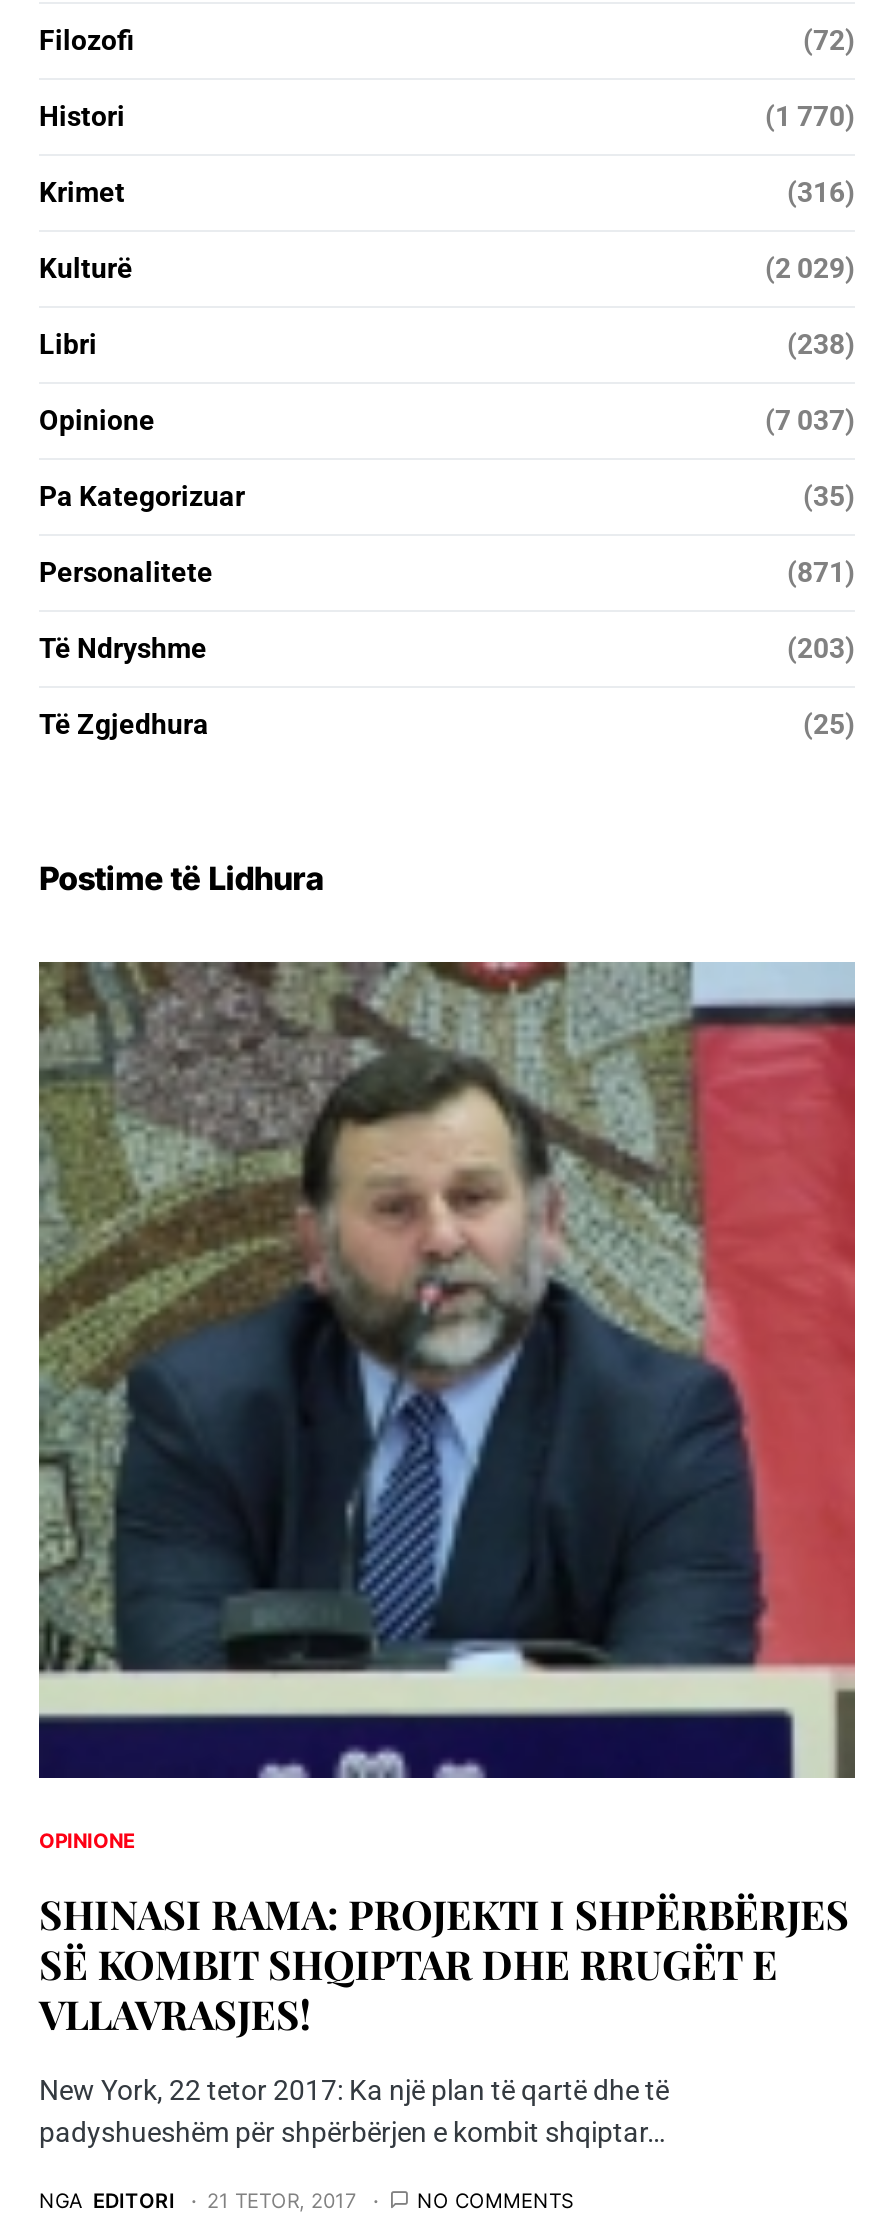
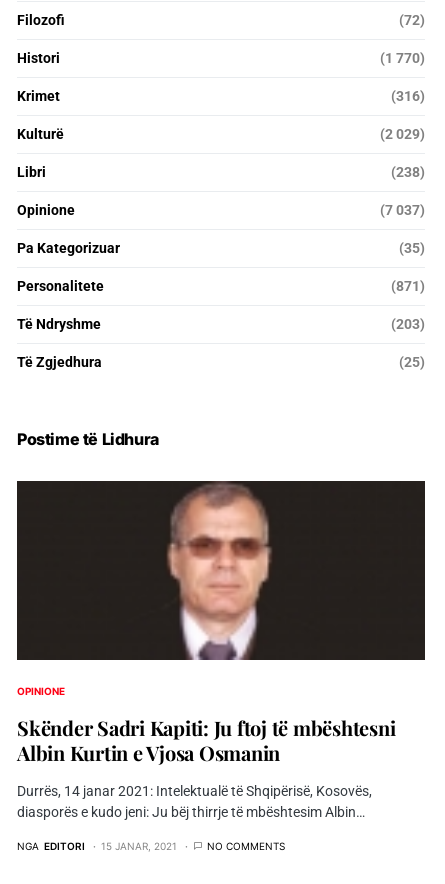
[37,960,857,1780] [image] -> [16,480,426,661] [image]
[39,1887,849,2041] SHINASI RAMA: PROJEKTI I SHPËRBËRJES | SË KOMBIT SHQIPTAR DHE RRUGËT E | VLLAVRASJES! -> [17,714,395,766] Skënder Sadri Kapiti: Ju ftoj të mbështesni | Albin Kurtin e Vjosa Osmanin
[39,2075,669,2149] New York, 22 tetor 2017: Ka një plan të qartë dhe të | padyshueshëm për shpërbërjen e kombit shqiptar… -> [17,783,372,820] Durrës, 14 janar 2021: Intelektualë të Shqipërisë, Kosovës, | diasporës e kudo jeni: Ju bëj thirrje të mbështesim Albin…
[39,2189,357,2213] NGA EDITORI 21 TETOR, 2017 -> [17,840,177,852] NGA EDITORI 15 JANAR, 2021

